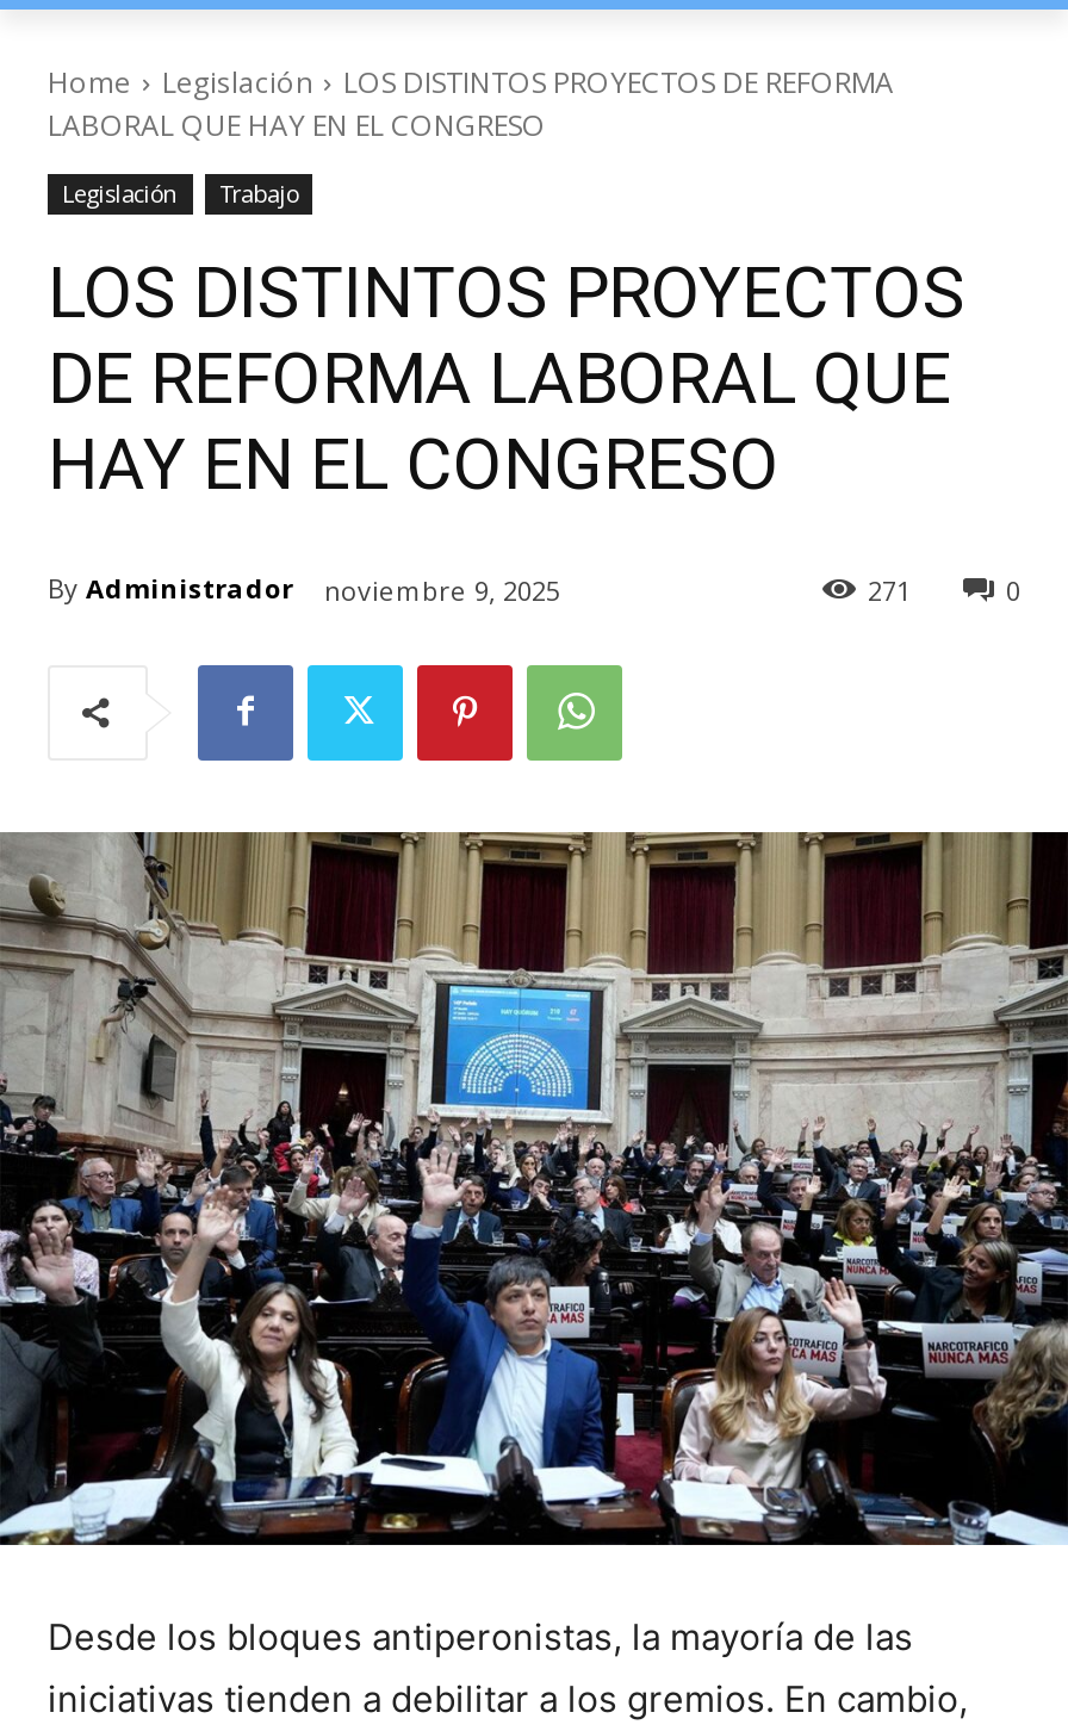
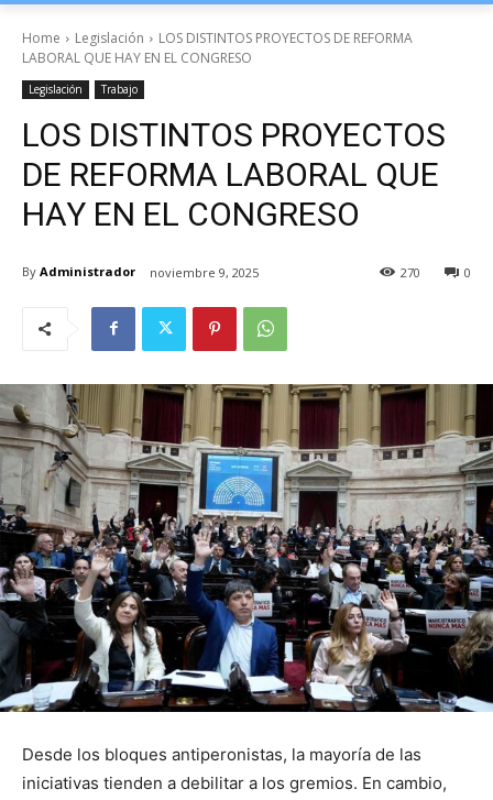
[868,572,911,608] 271 -> [401,264,420,280] 270

